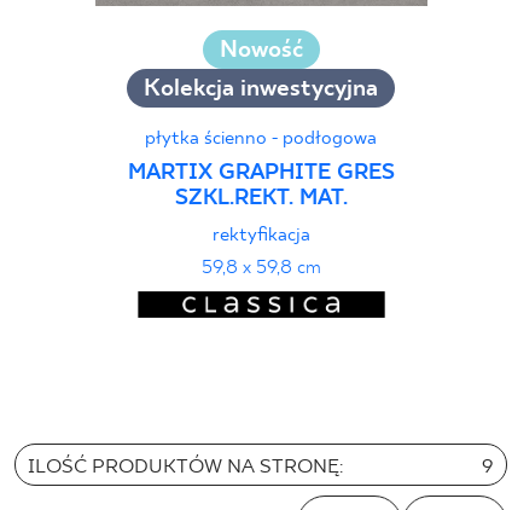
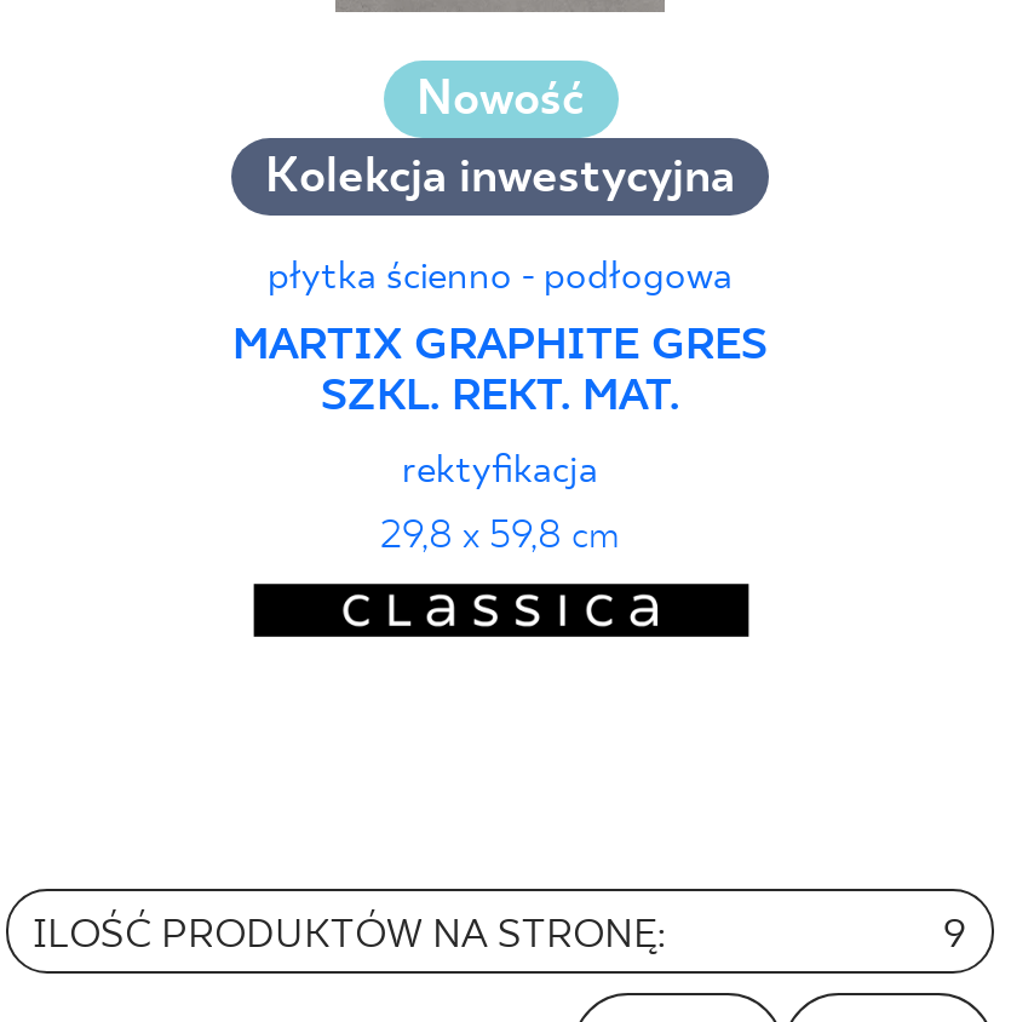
[174,186,347,212] SZKL.REKT. MAT. -> [321,374,679,425] SZKL. REKT. MAT.
[201,256,321,279] 59,8 x 59,8 cm -> [380,513,620,559] 29,8 x 59,8 cm

